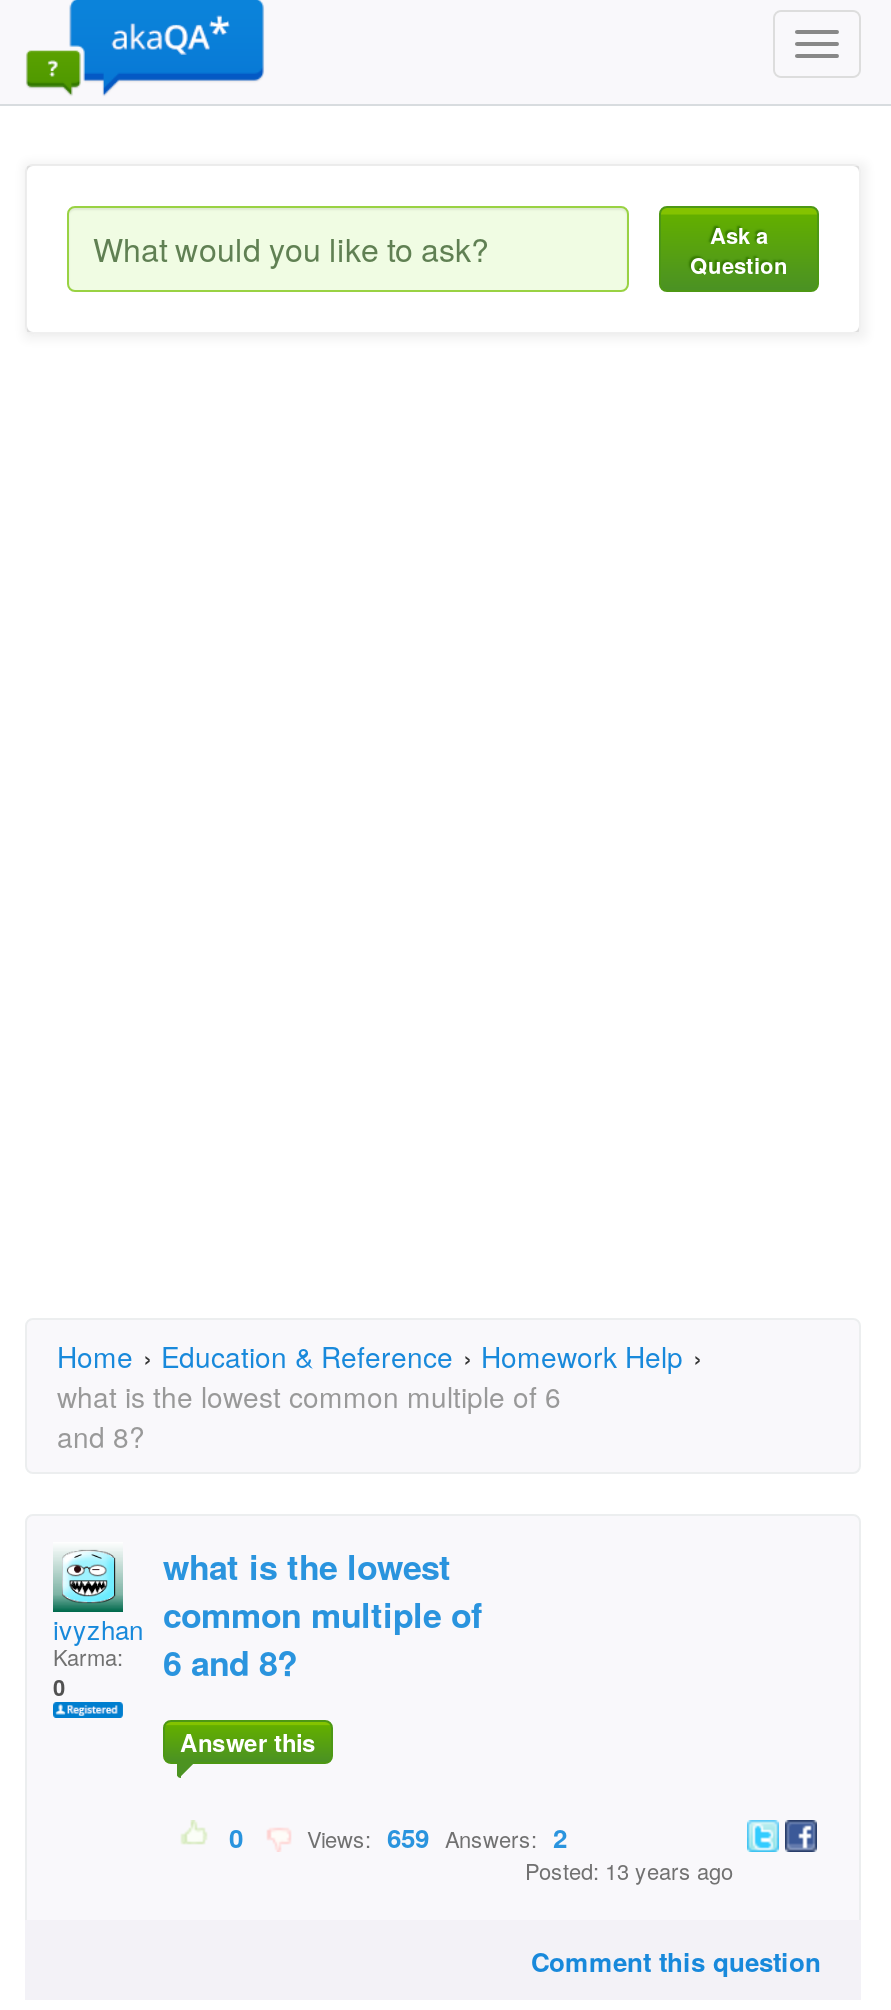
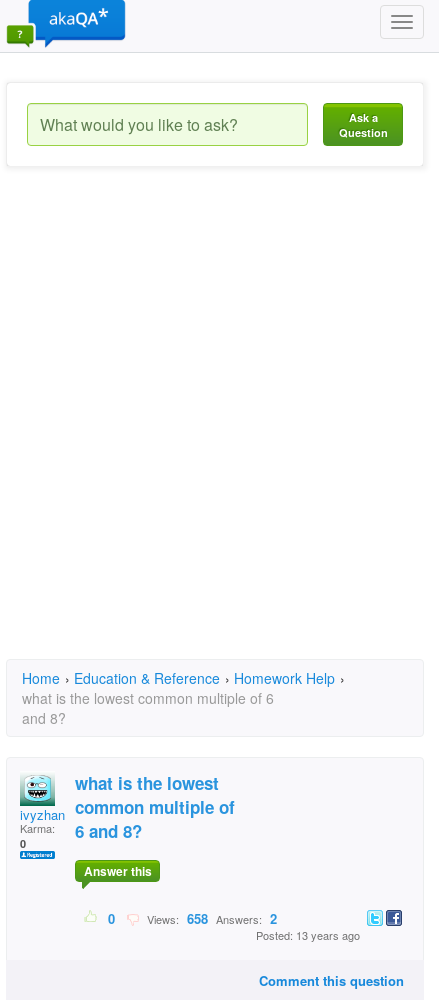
[295,1818,567,1856] Views: 659 Answers: 2 -> [141,909,277,928] Views: 658 Answers: 2

